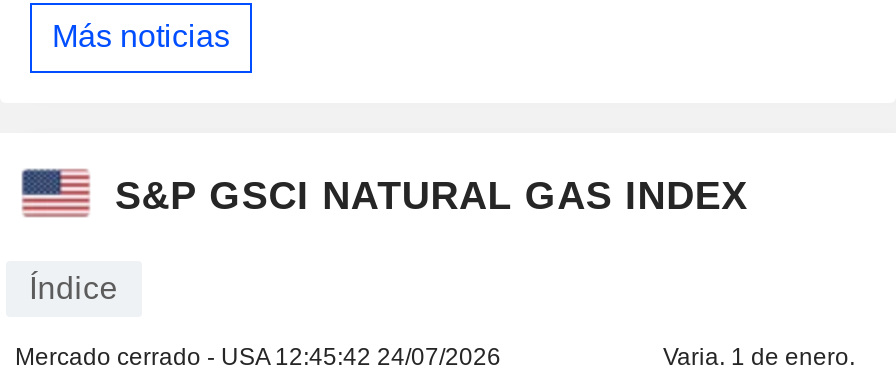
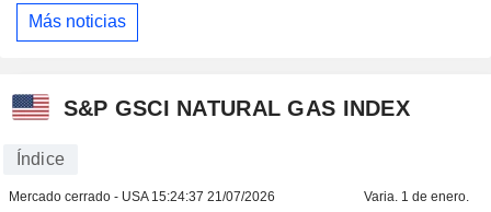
[15,343,501,371] Mercado cerrado - USA 12:45:42 24/07/2026 -> [8,189,275,204] Mercado cerrado - USA 15:24:37 21/07/2026

